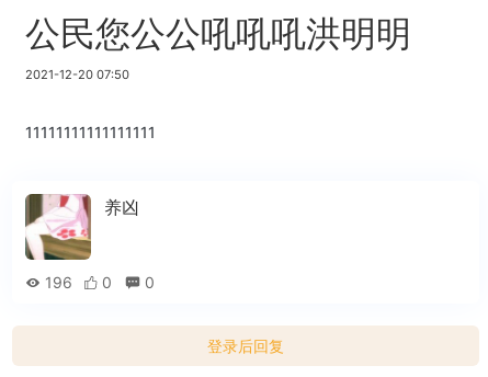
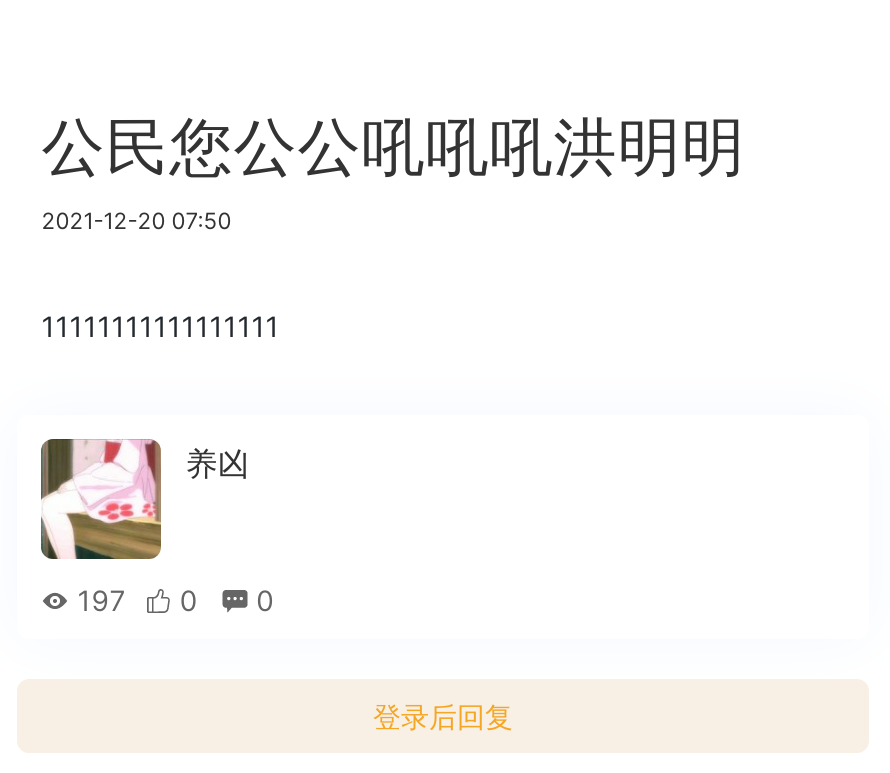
[45,273,154,292] 196 0 0 -> [77,583,274,617] 197 0 0

